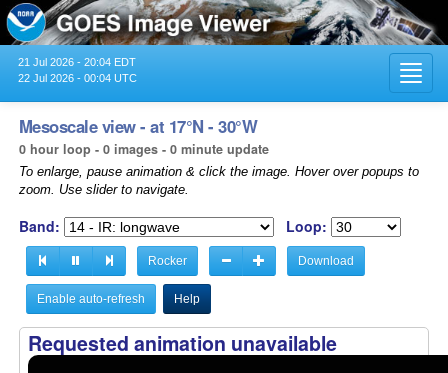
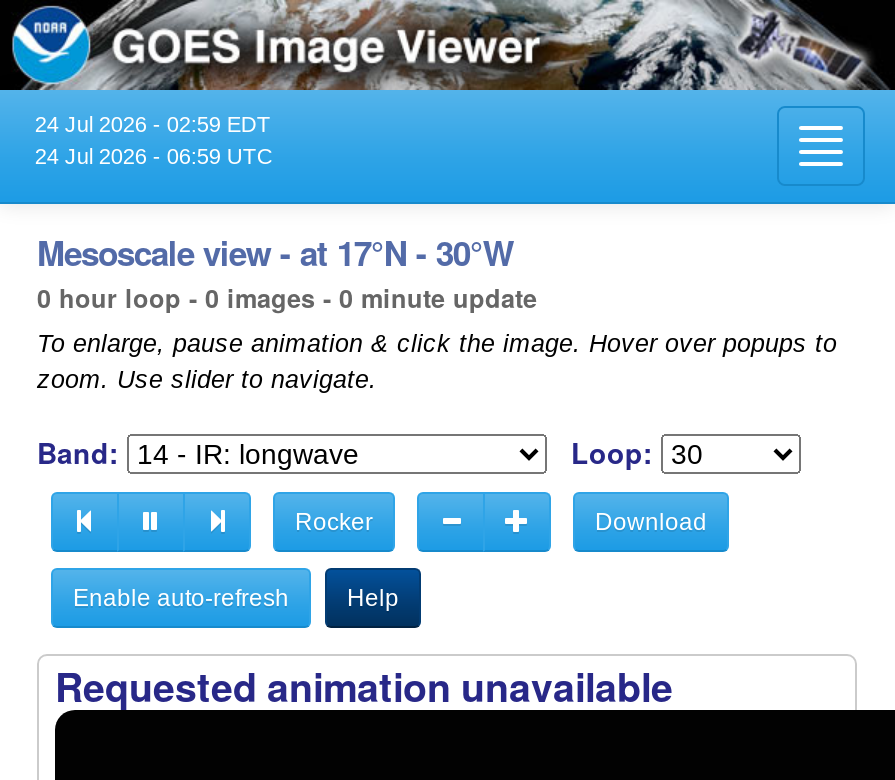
[18,56,136,68] 21 Jul 2026 - 20:04 EDT -> [35,112,271,136] 24 Jul 2026 - 02:59 EDT
[18,72,137,84] 22 Jul 2026 - 00:04 UTC -> [35,144,273,168] 24 Jul 2026 - 06:59 UTC

